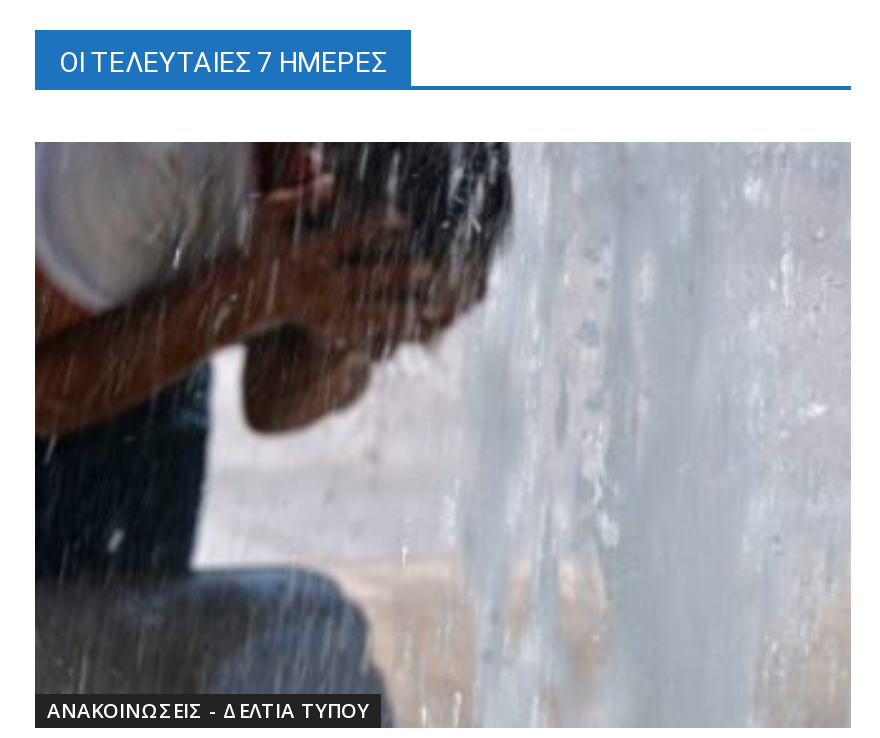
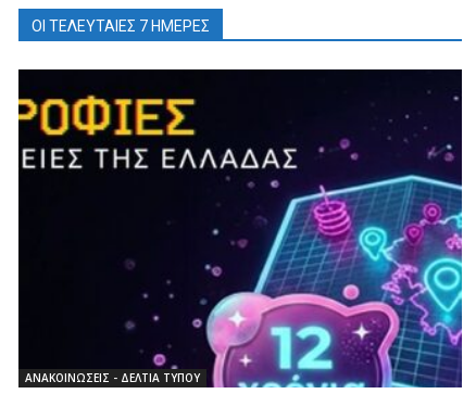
[33,140,851,728] [image] -> [17,68,463,389] [image]

